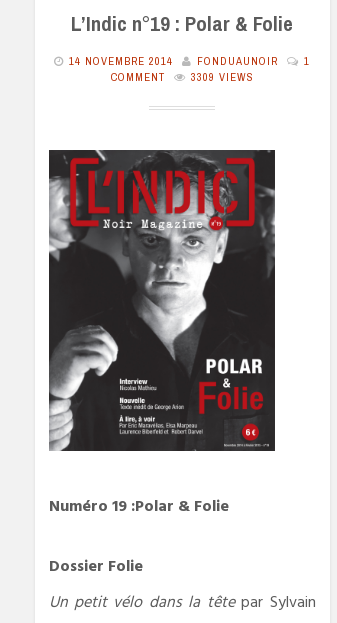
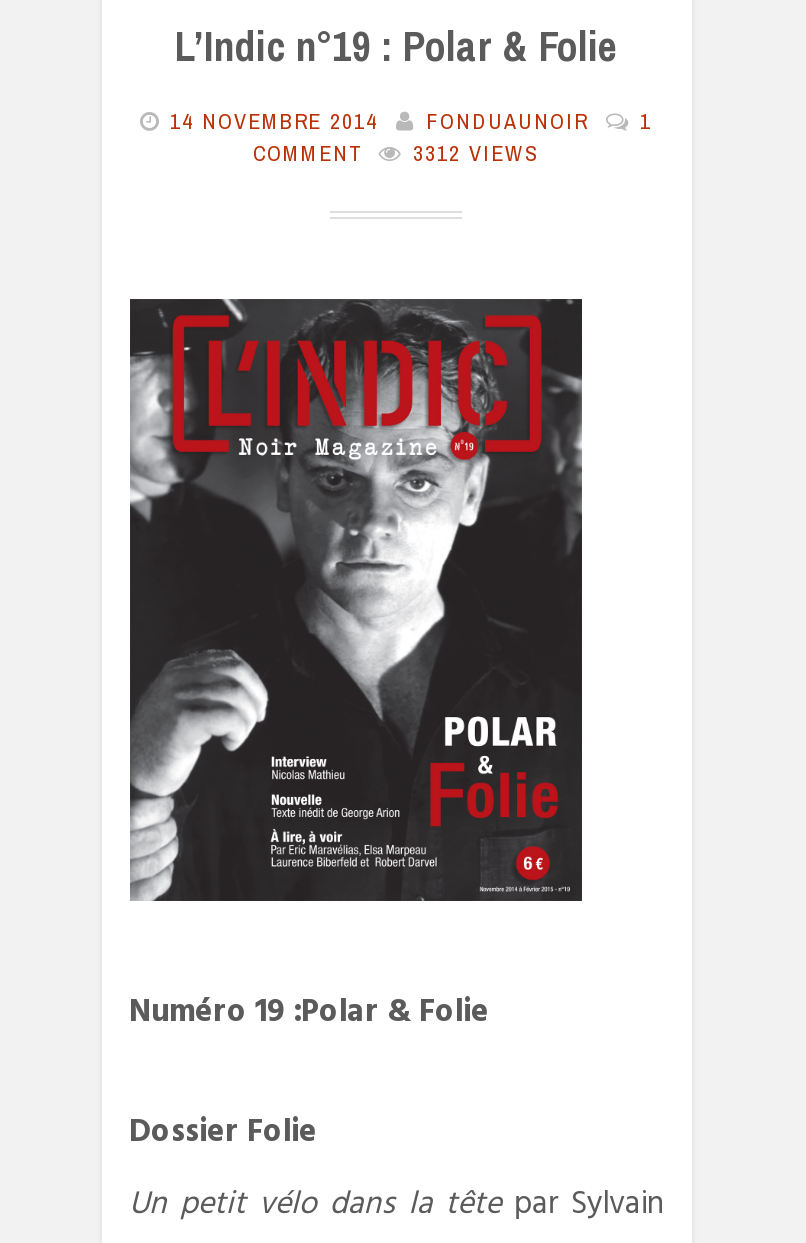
[110,70,253,84] COMMENT 3309 VIEWS -> [253,139,539,167] COMMENT 3312 VIEWS

